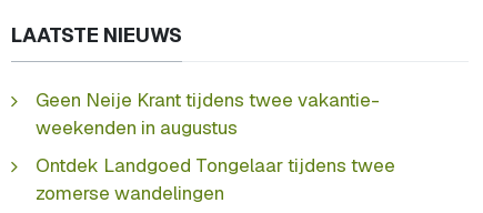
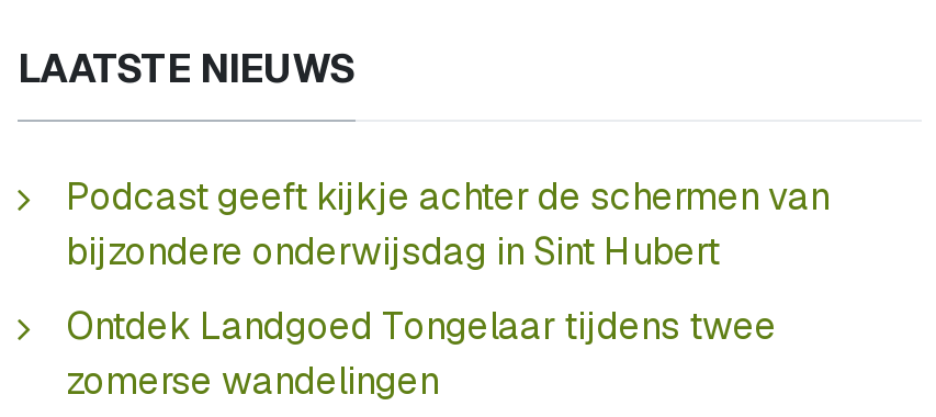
[36,88,380,140] Geen Neije Krant tijdens twee vakantie- | weekenden in augustus -> [66,172,830,275] Podcast geeft kijkje achter de schermen van | bijzondere onderwijsdag in Sint Hubert

